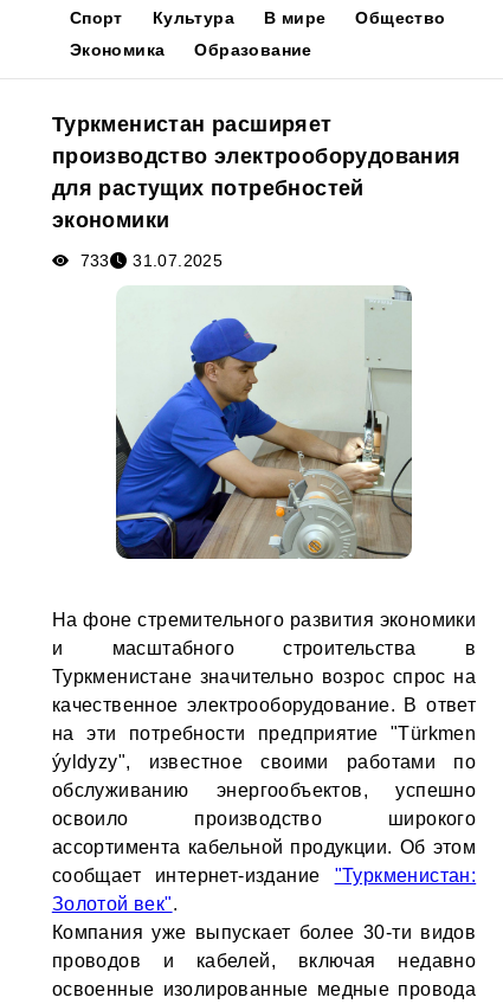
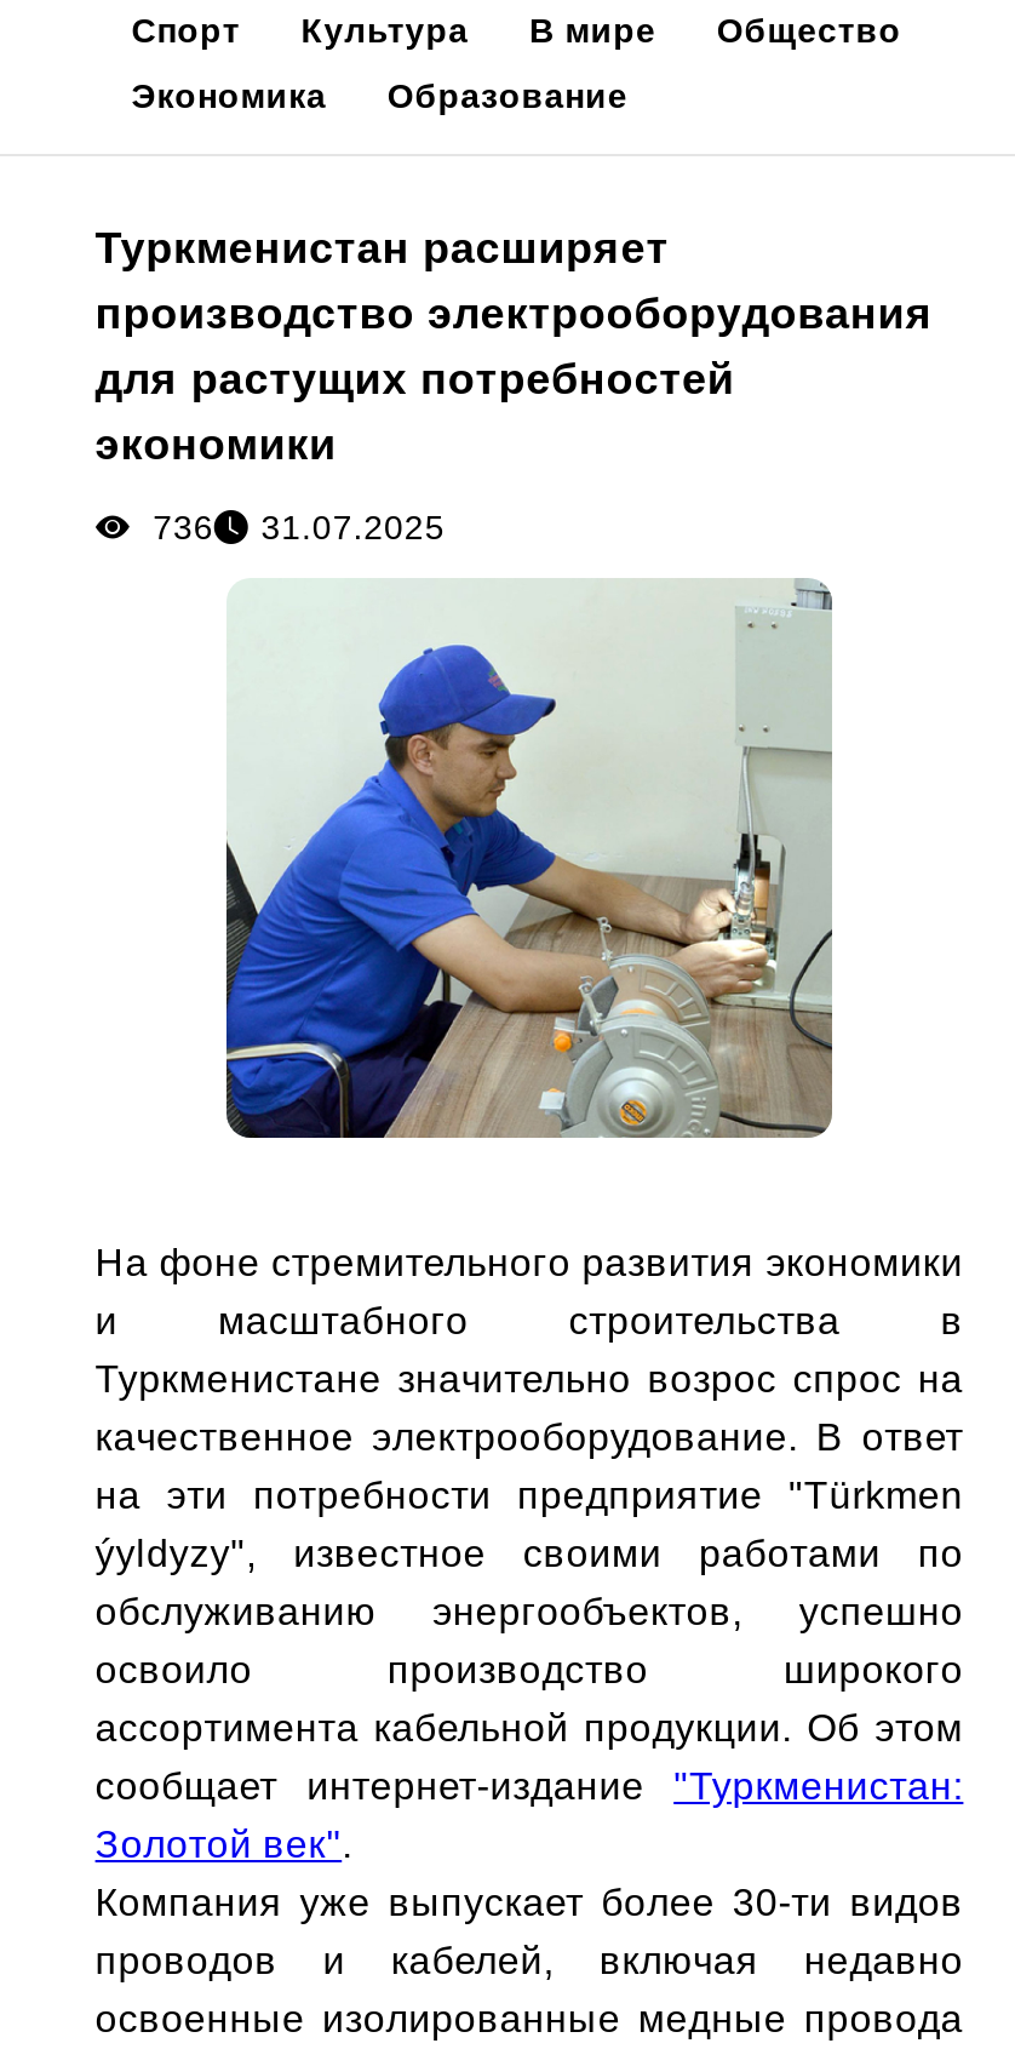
[75,251,223,270] 733 31.07.2025 -> [142,508,445,546] 736 31.07.2025

